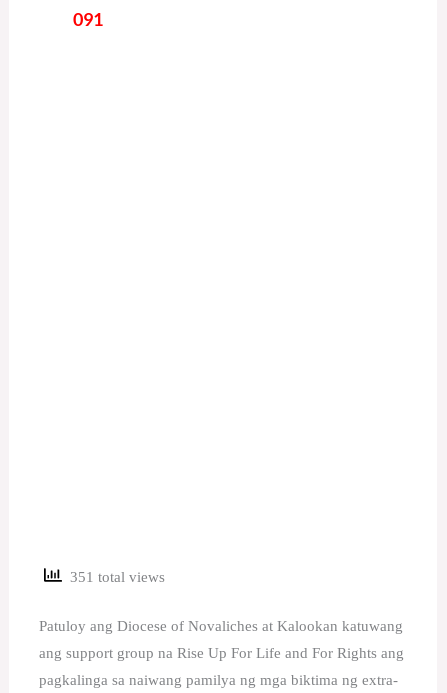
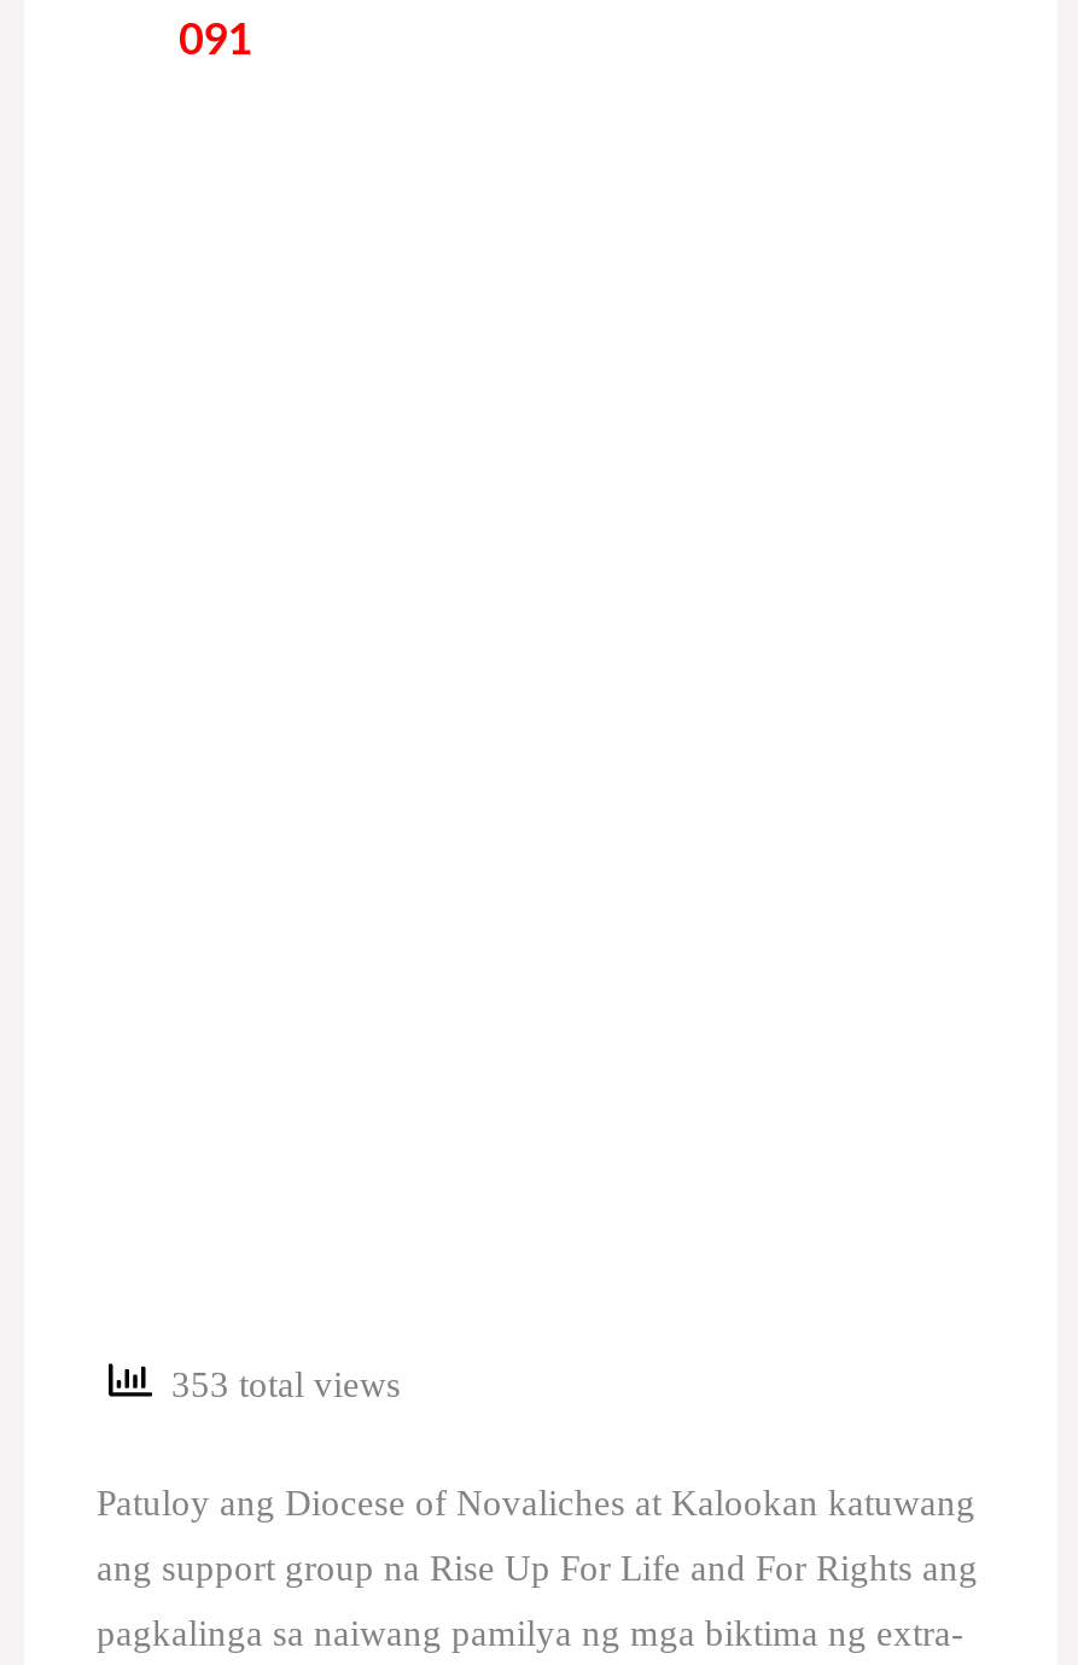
[62,569,165,585] 351 total views -> [152,1367,401,1405] 353 total views

